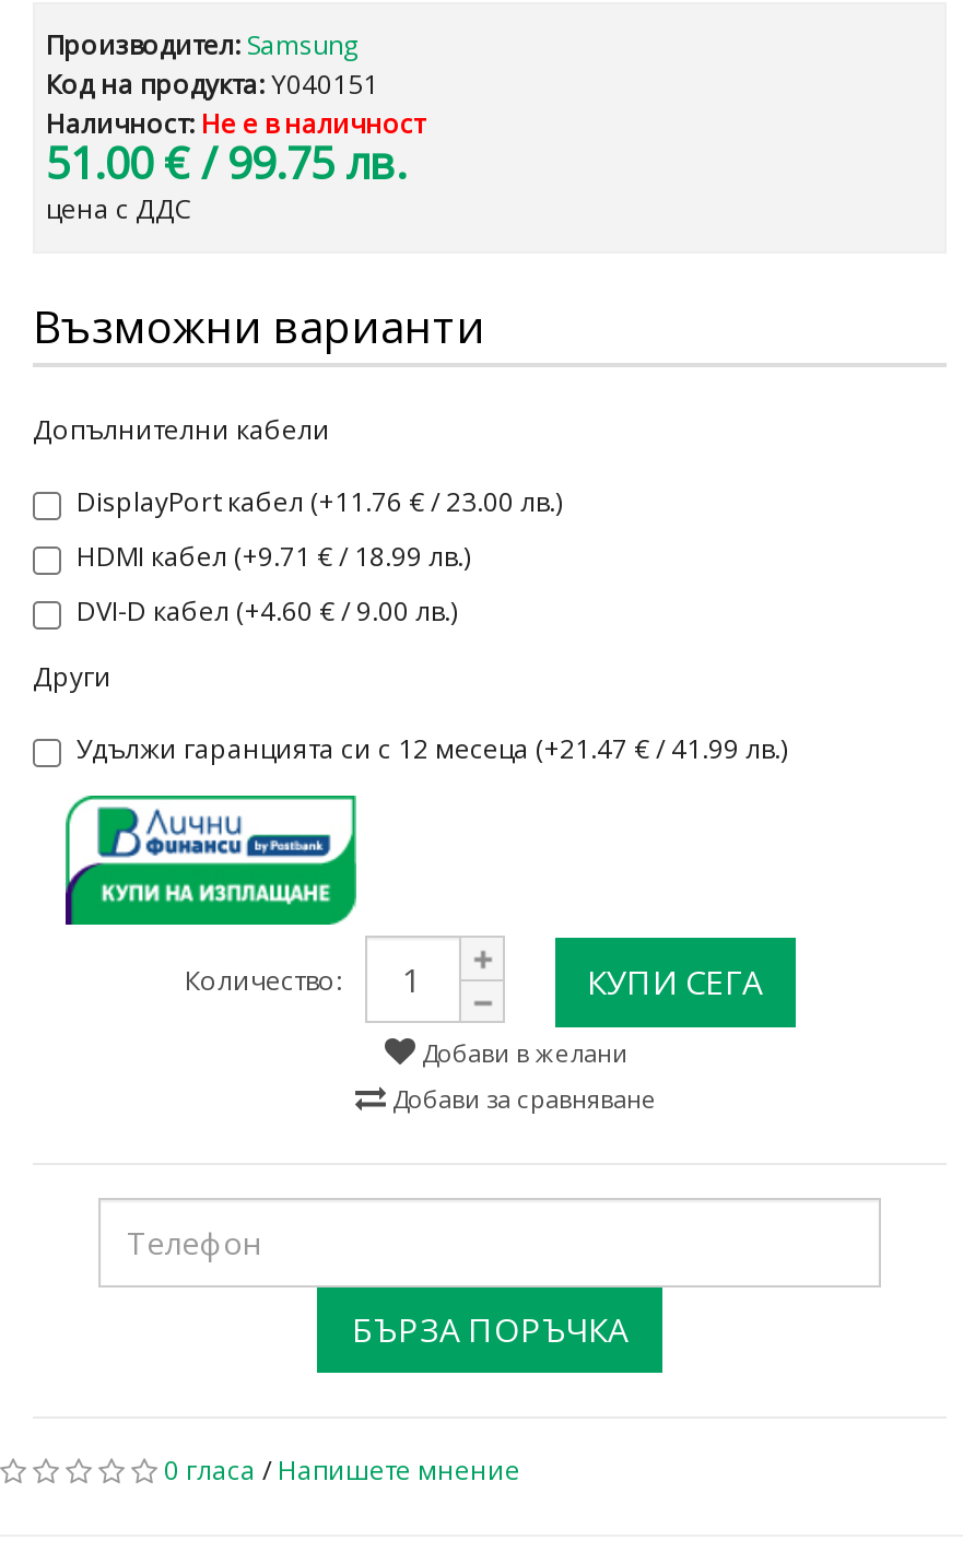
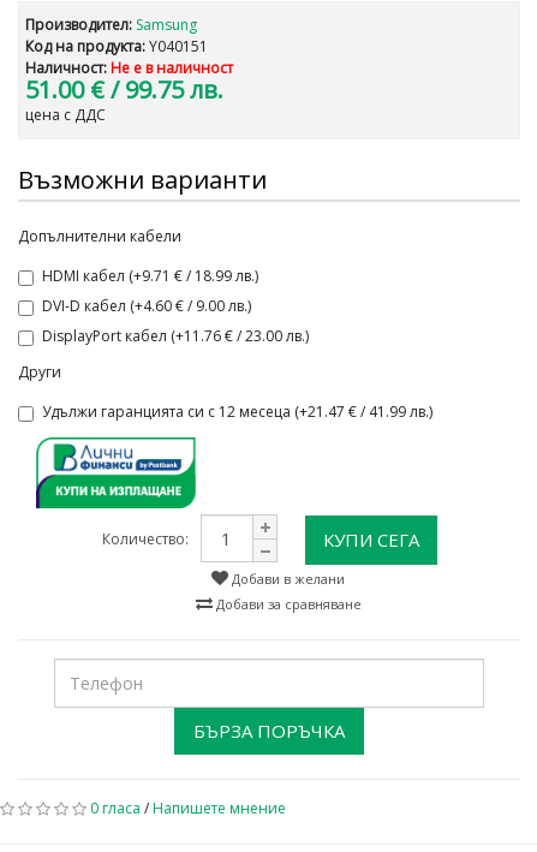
moved [77,483,562,520] -> [42,326,309,346]: DisplayPort кабел (+11.76 € / 23.00 лв.)
moved [77,538,470,630] -> [42,266,258,316]: HDMI кабел (+9.71 € / 18.99 лв.) | DVI-D кабел (+4.60 € / 9.00 лв.)

